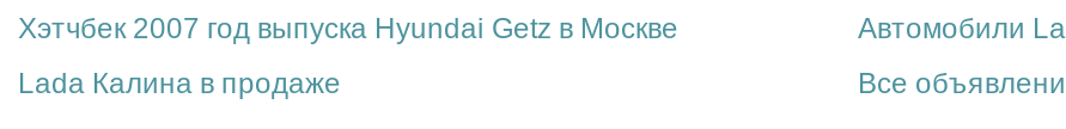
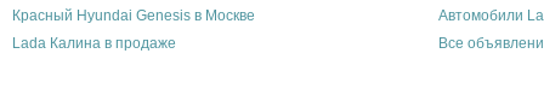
[18,12,678,45] Хэтчбек 2007 год выпуска Hyundai Getz в Москве -> [12,7,255,24] Красный Hyundai Genesis в Москве

